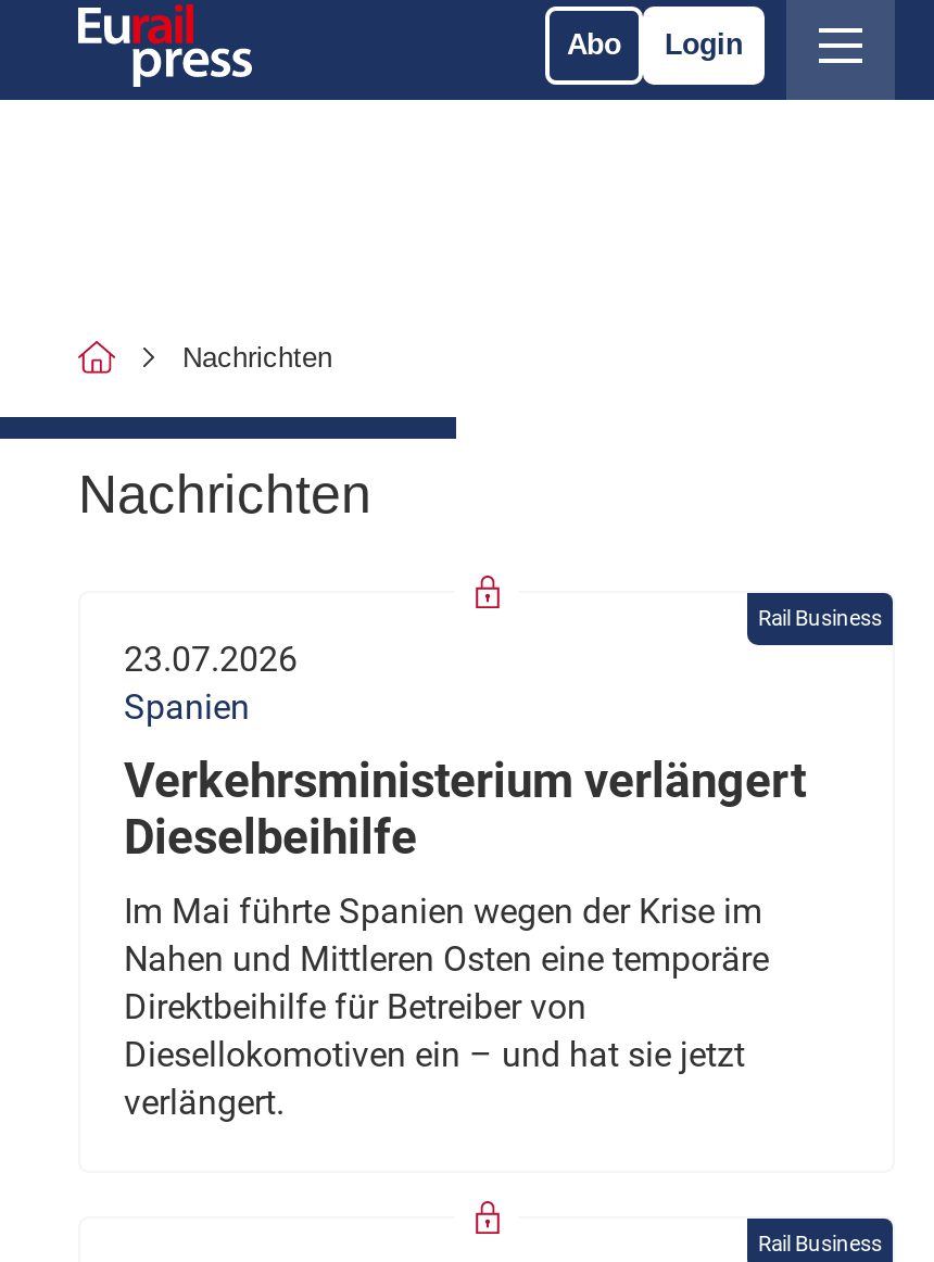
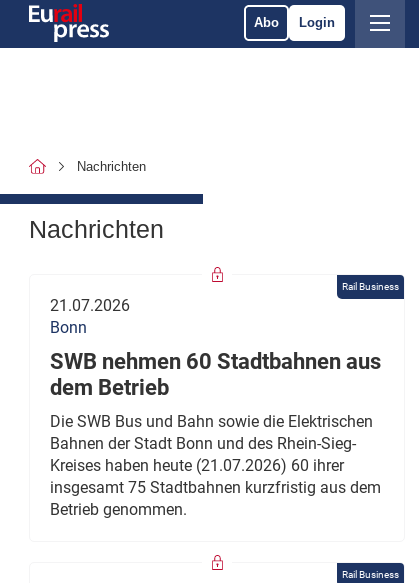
[124,639,298,728] 23.07.2026 | Spanien -> [50,296,130,337] 21.07.2026 | Bonn
[124,754,806,865] Verkehrsministerium verlängert | Dieselbeihilfe -> [50,349,381,400] SWB nehmen 60 Stadtbahnen aus | dem Betrieb
[124,891,769,1123] Im Mai führte Spanien wegen der Krise im | Nahen und Mittleren Osten eine temporäre | Direktbeihilfe für Betreiber von | Diesellokomotiven ein – und hat sie jetzt | verlängert. -> [50,412,381,519] Die SWB Bus und Bahn sowie die Elektrischen | Bahnen der Stadt Bonn und des Rhein-Sieg- | Kreises haben heute (21.07.2026) 60 ihrer | insgesamt 75 Stadtbahnen kurzfristig aus dem | Betrieb genommen.

